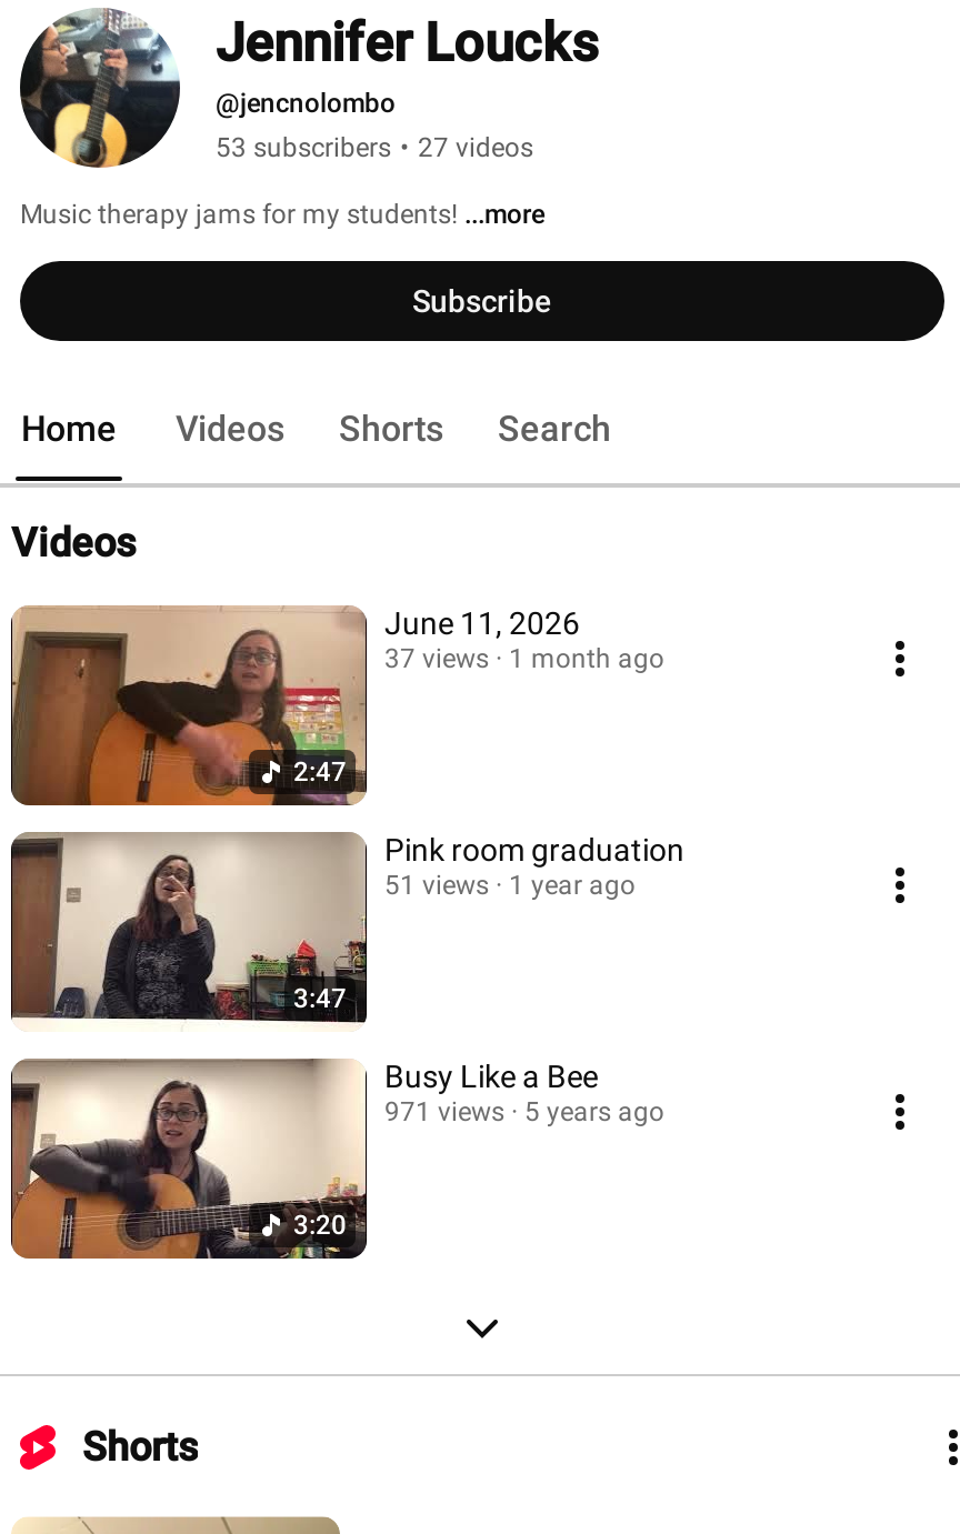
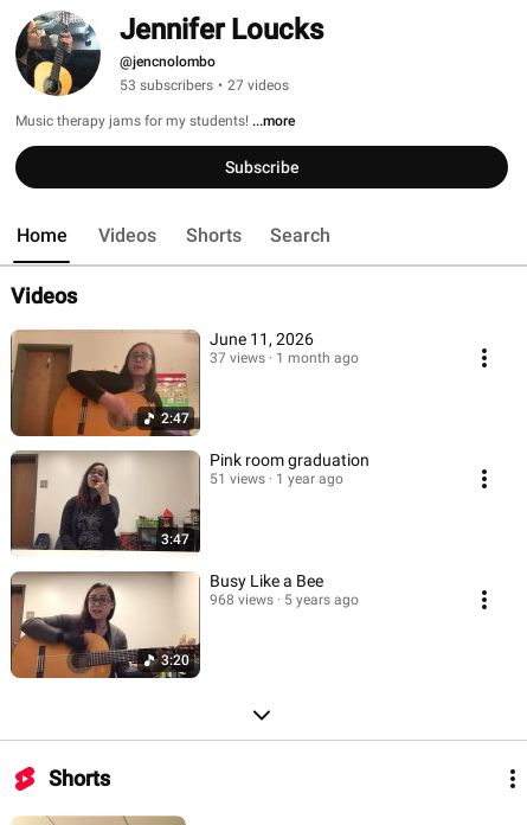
[384,1096,664,1127] 971 views 5 years ago -> [210,591,359,608] 968 views 5 years ago

